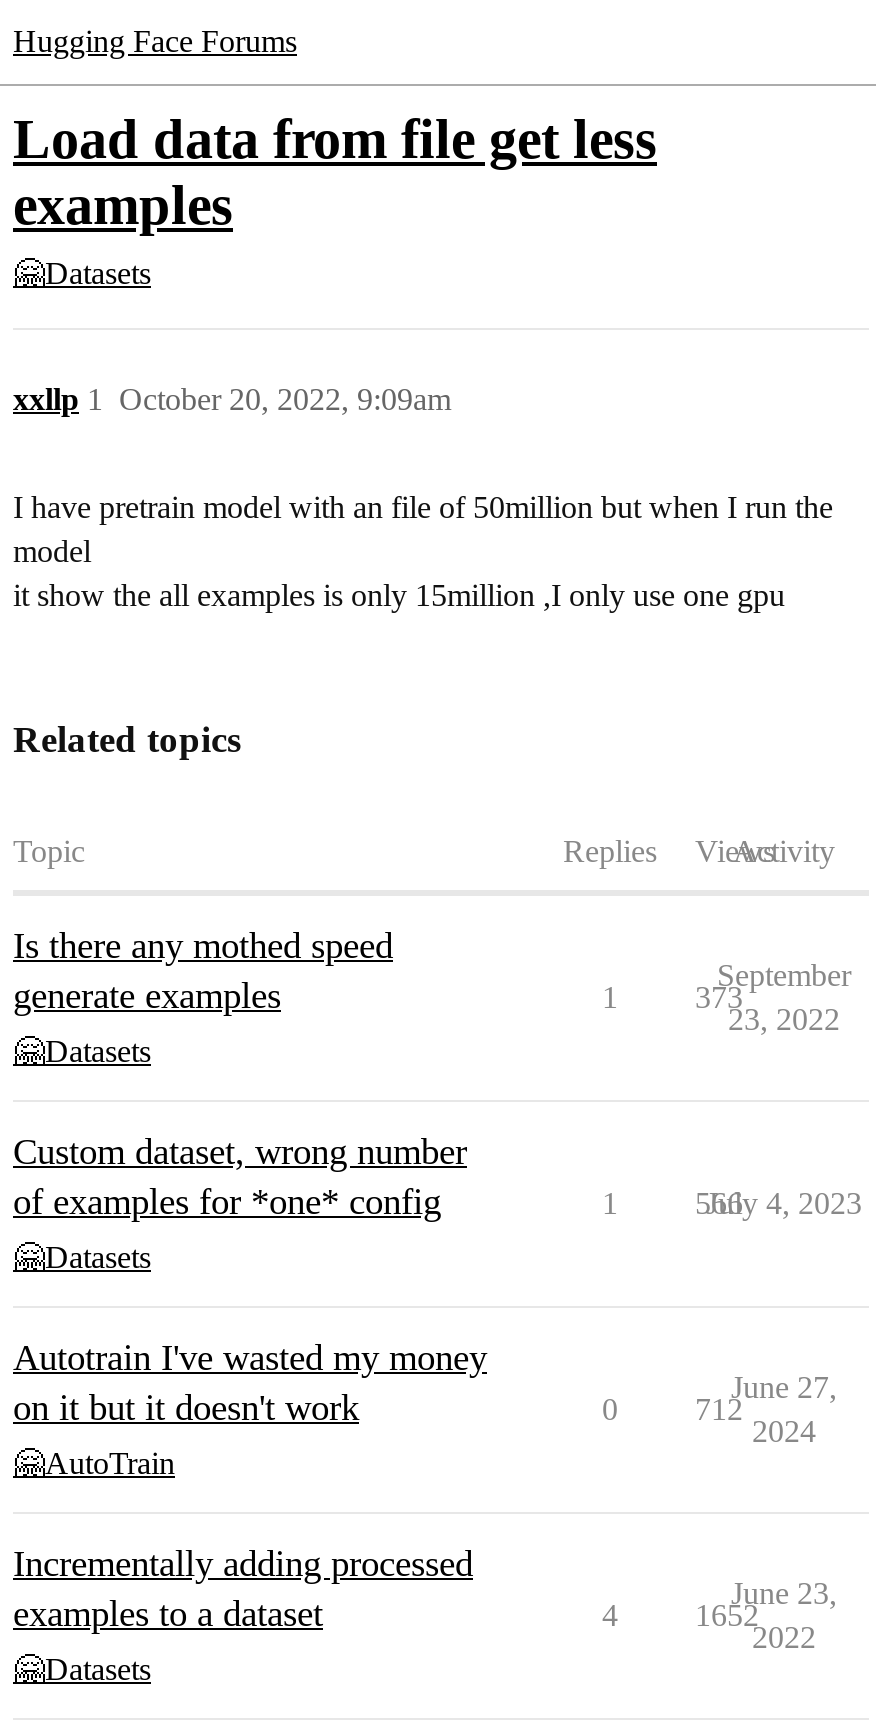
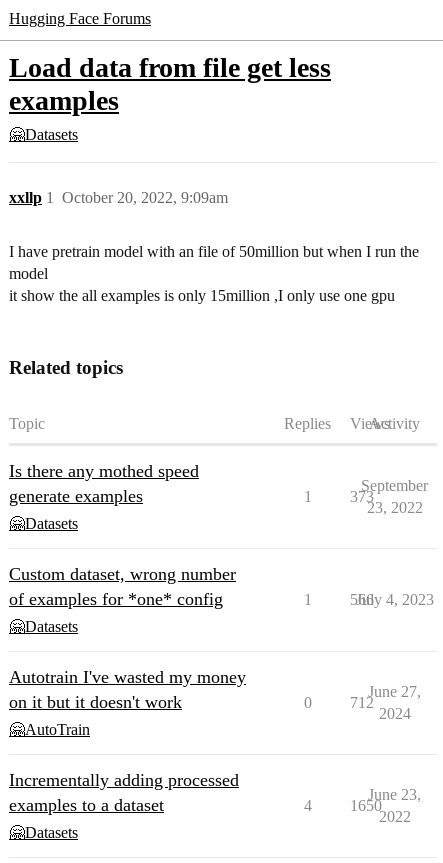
[695,1598,759,1632] 1652 -> [350,797,382,814] 1650

